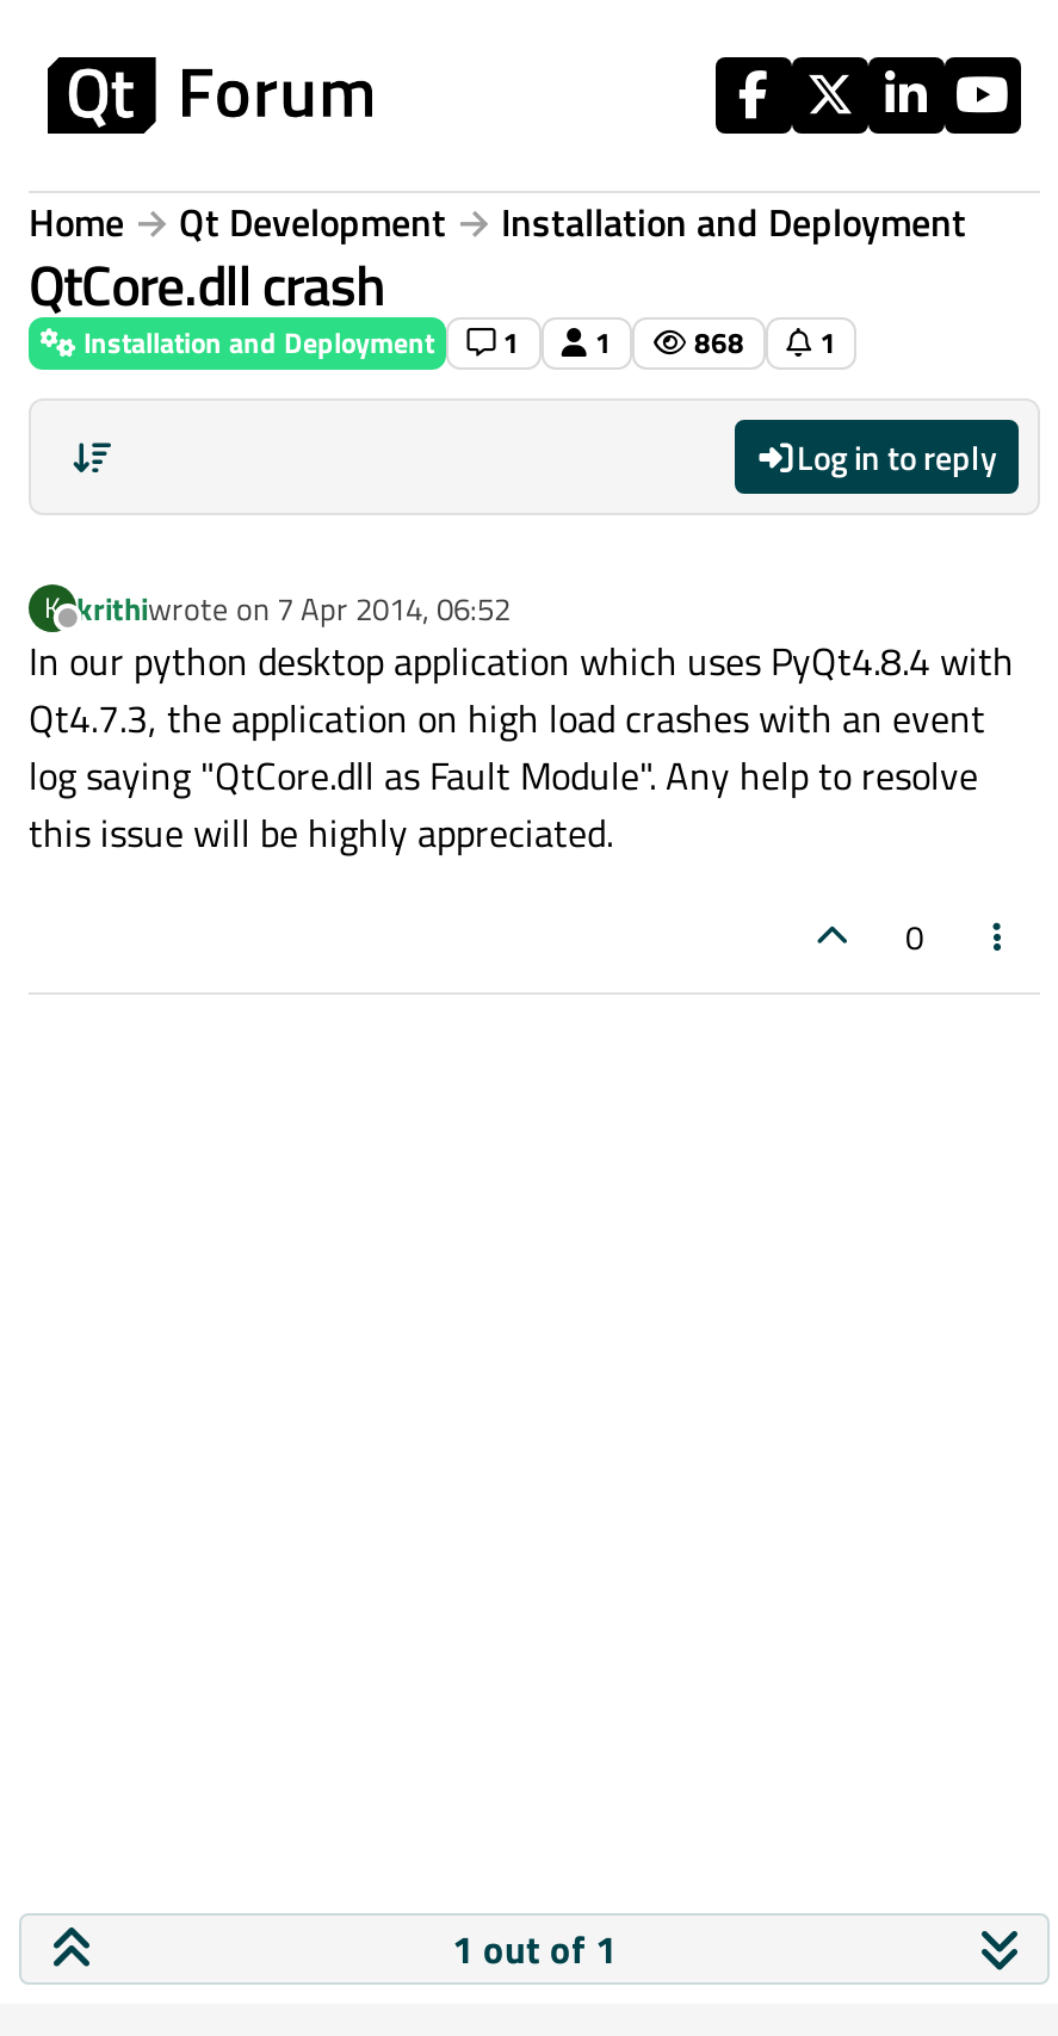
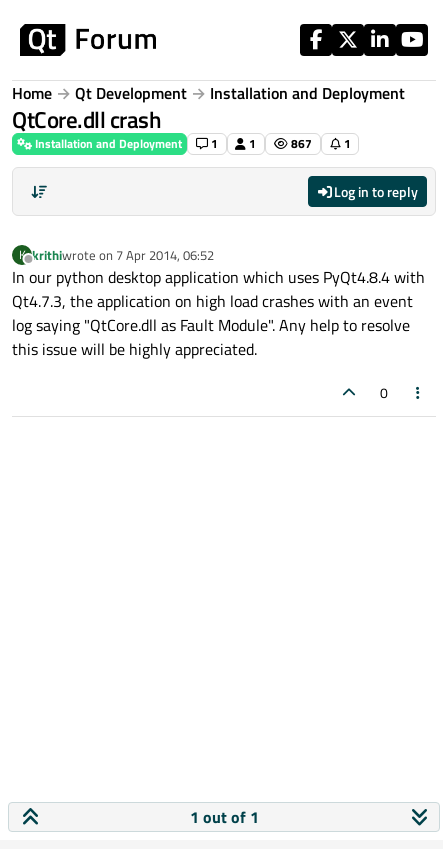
[76,320,836,365] Installation and Deployment 1 1 868 1 -> [32,134,351,153] Installation and Deployment 1 1 867 1

